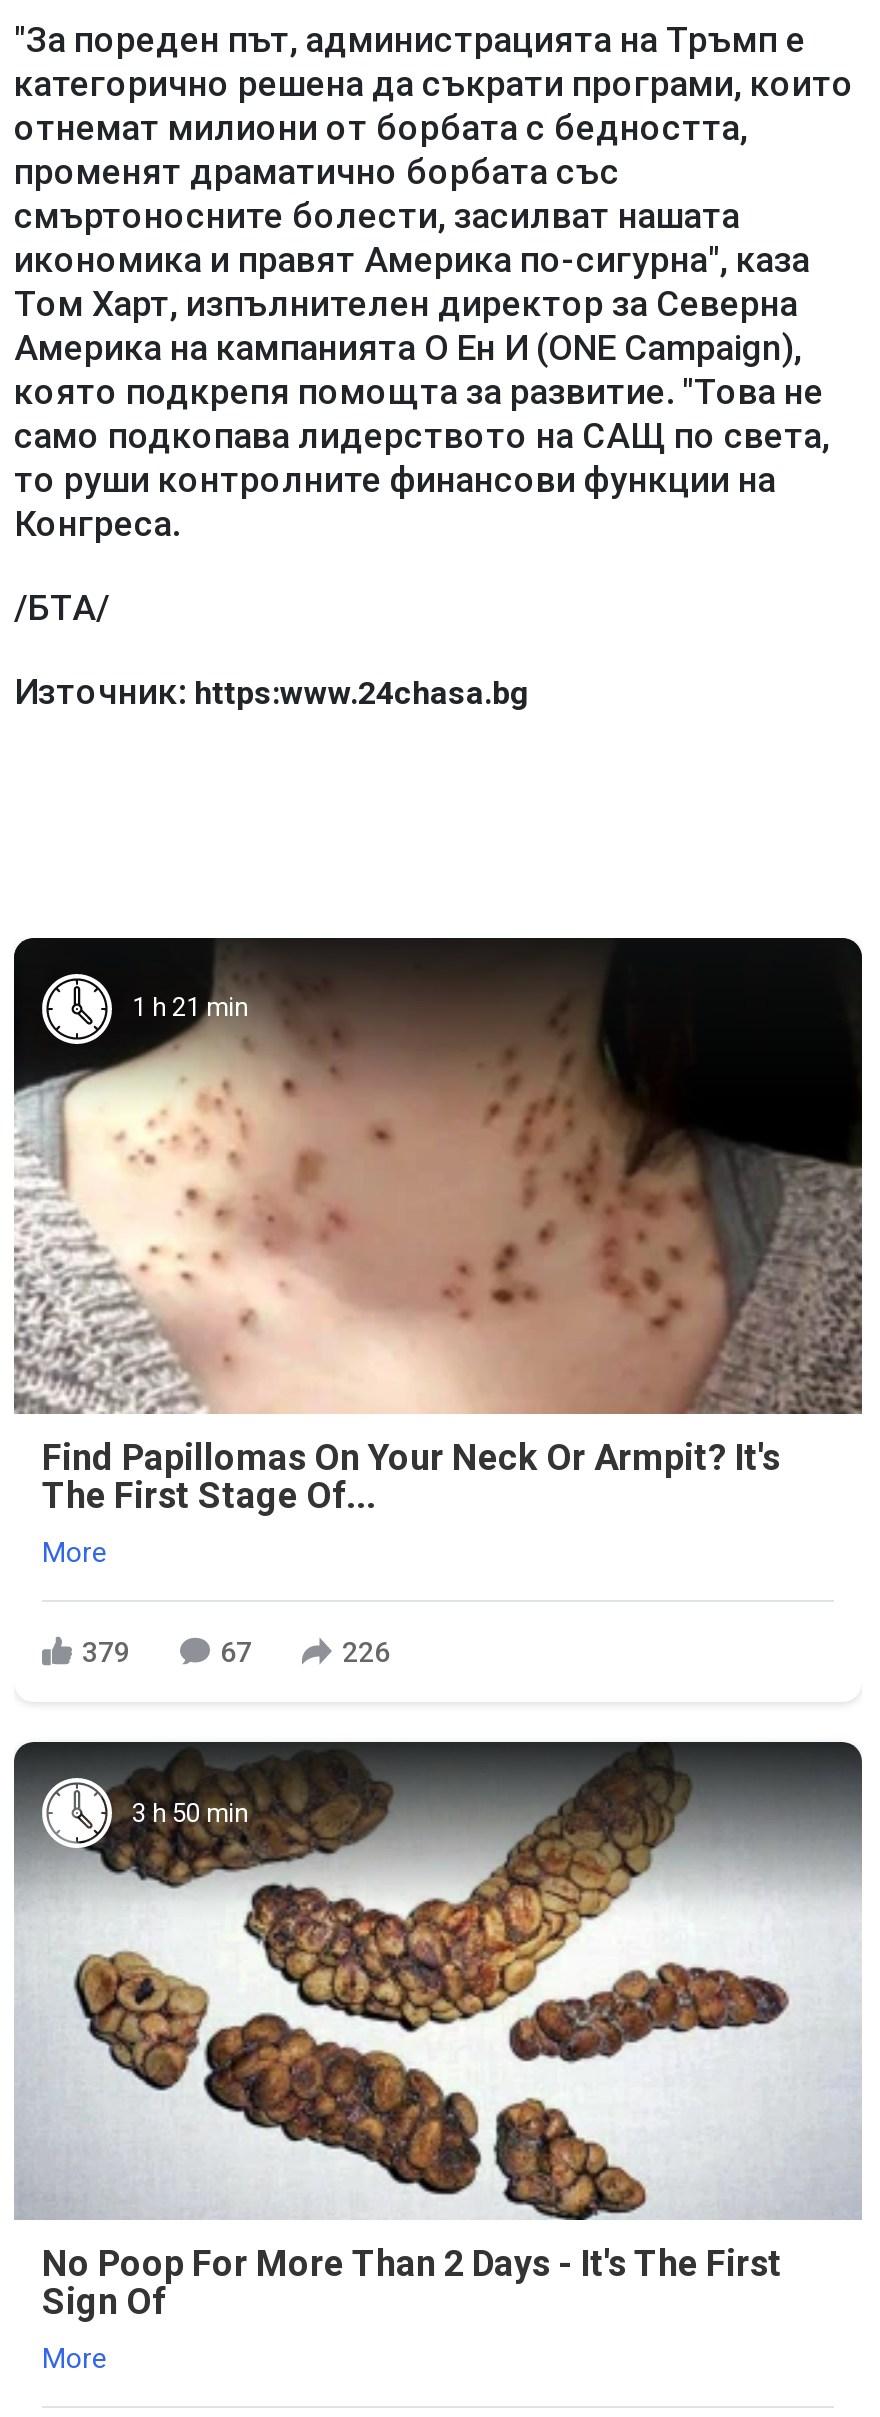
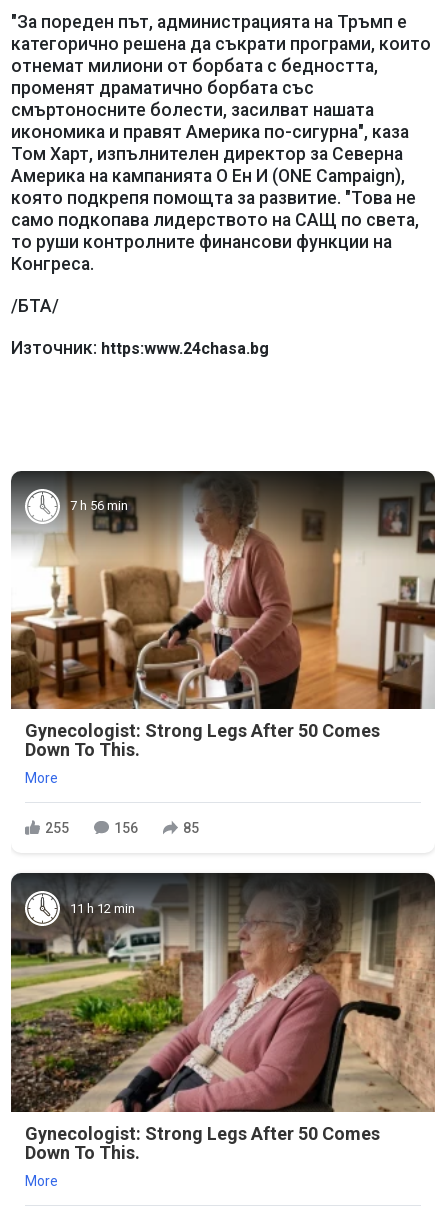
[12,942,864,1416] [image] | 1 h 21 min -> [10,474,436,710] [image] | 7 h 56 min
[42,1436,780,1516] Find Papillomas On Your Neck Or Armpit? It's | The First Stage Of... -> [25,720,380,760] Gynecologist: Strong Legs After 50 Comes | Down To This.
[82,1635,390,1667] 379 | 67 | 226 -> [45,819,199,835] 255 | 156 | 85
[14,1752,862,2220] [image] | 3 h 50 min -> [10,878,436,1113] [image] | 11 h 12 min
[42,2241,782,2321] No Poop For More Than 2 Days - It's The First | Sign Of -> [25,1122,380,1162] Gynecologist: Strong Legs After 50 Comes | Down To This.

